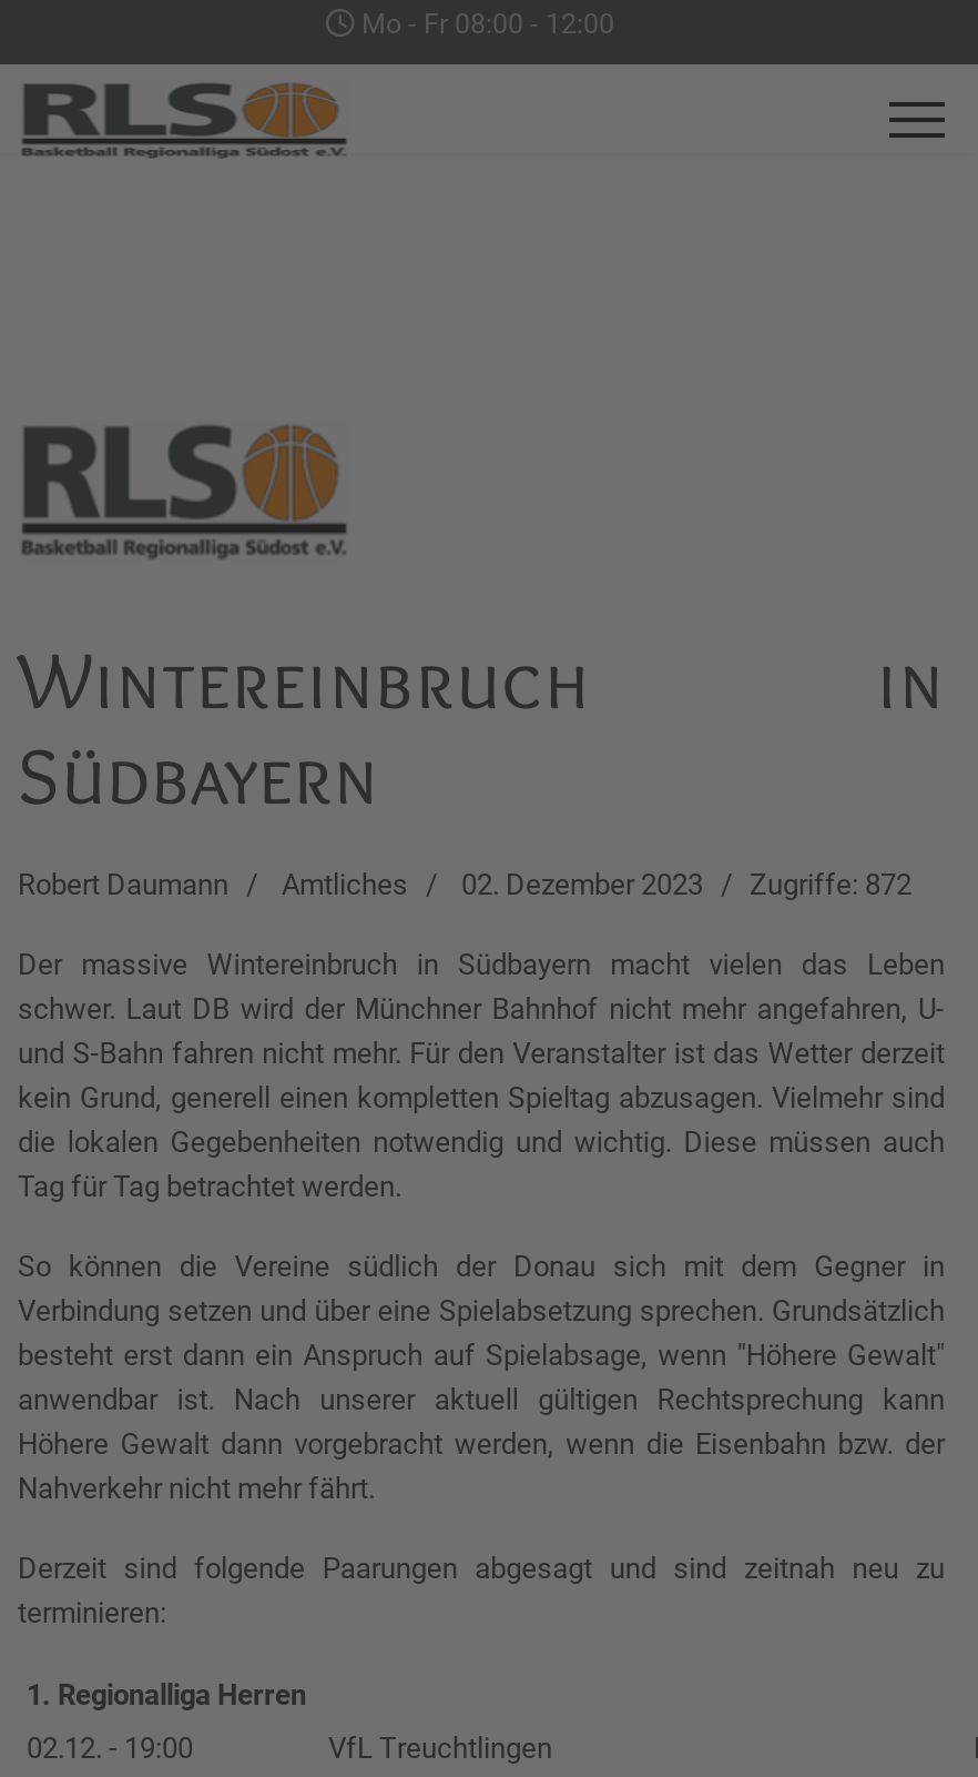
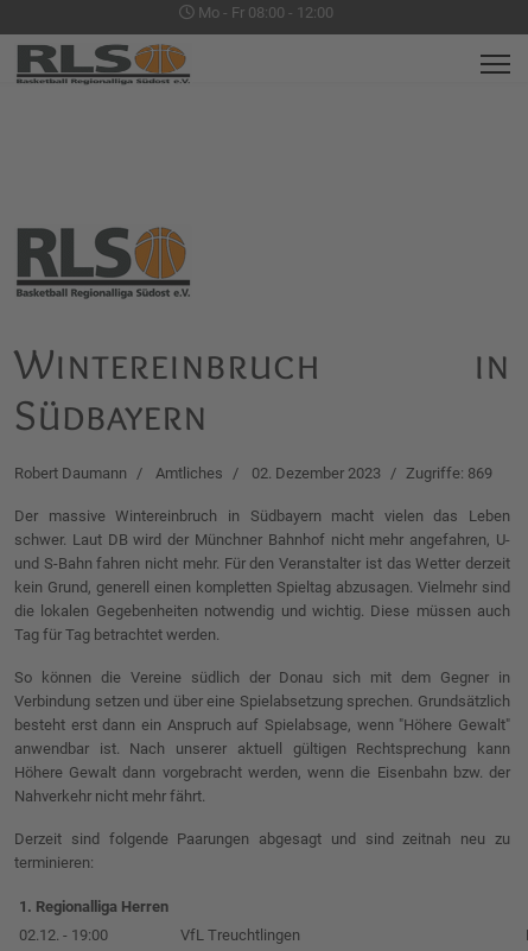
[18,868,911,901] Robert Daumann Amtliches 02. Dezember 2023 Zugriffe: 872 -> [14,464,492,482] Robert Daumann Amtliches 02. Dezember 2023 Zugriffe: 869

